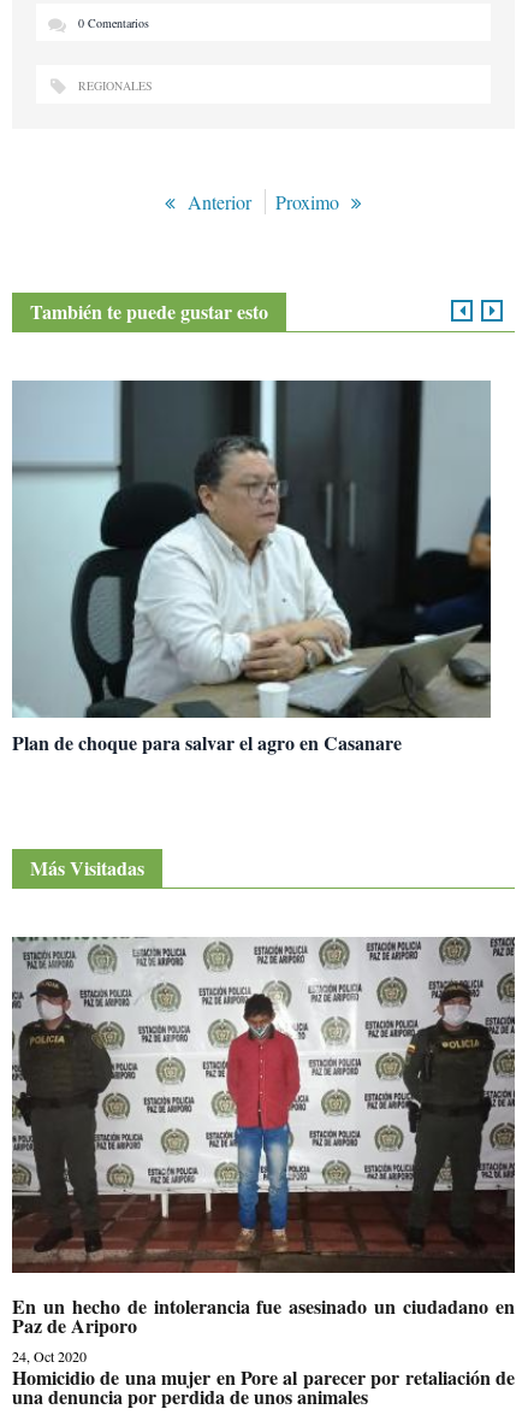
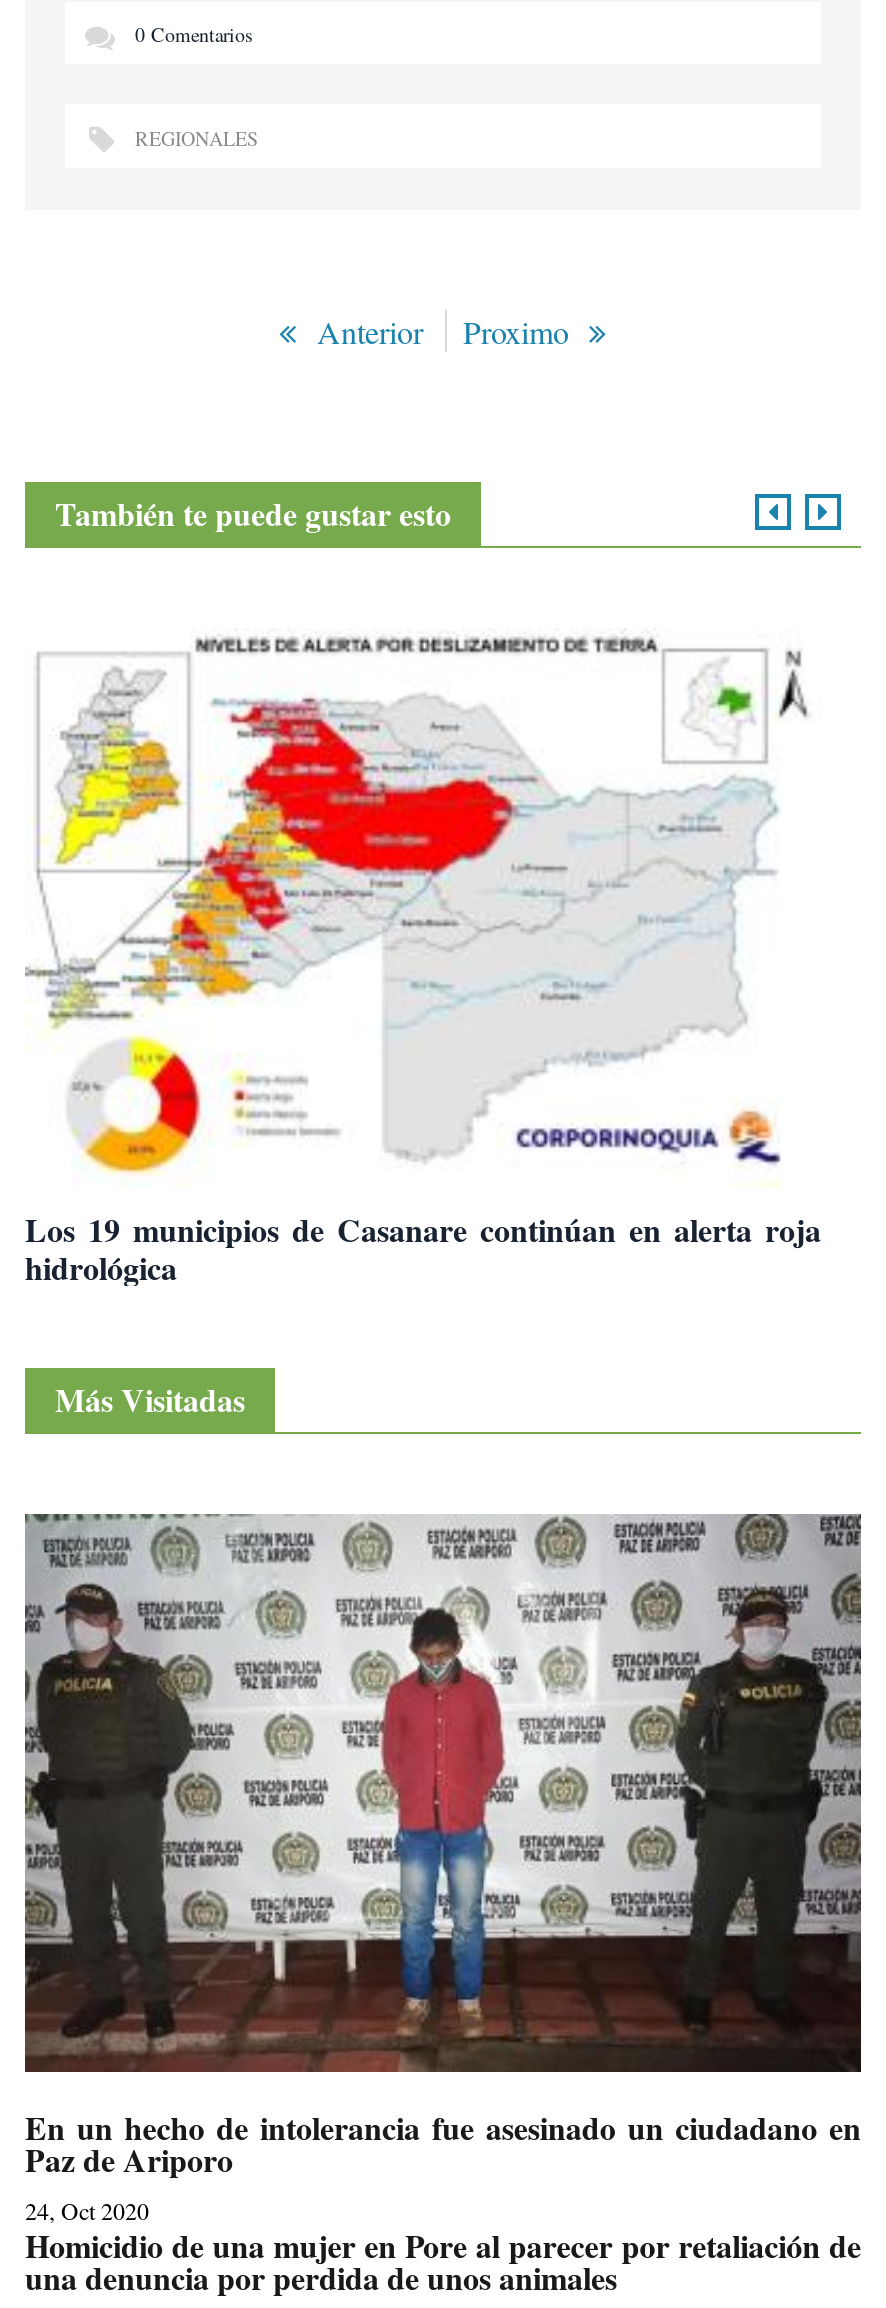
[11,379,492,756] [image] | Plan de choque para salvar el agro en Casanare -> [25,628,821,1290] [image] | Los 19 municipios de Casanare continúan en alerta roja | hidrológica

